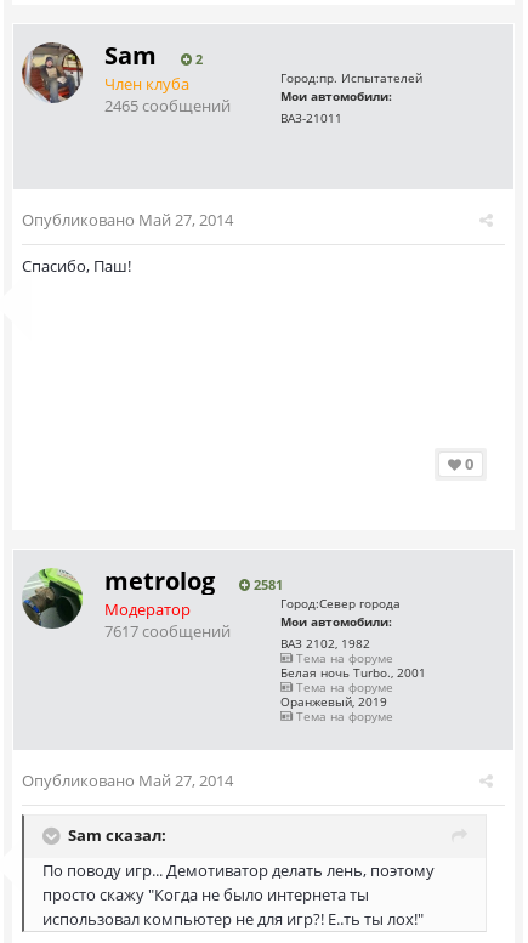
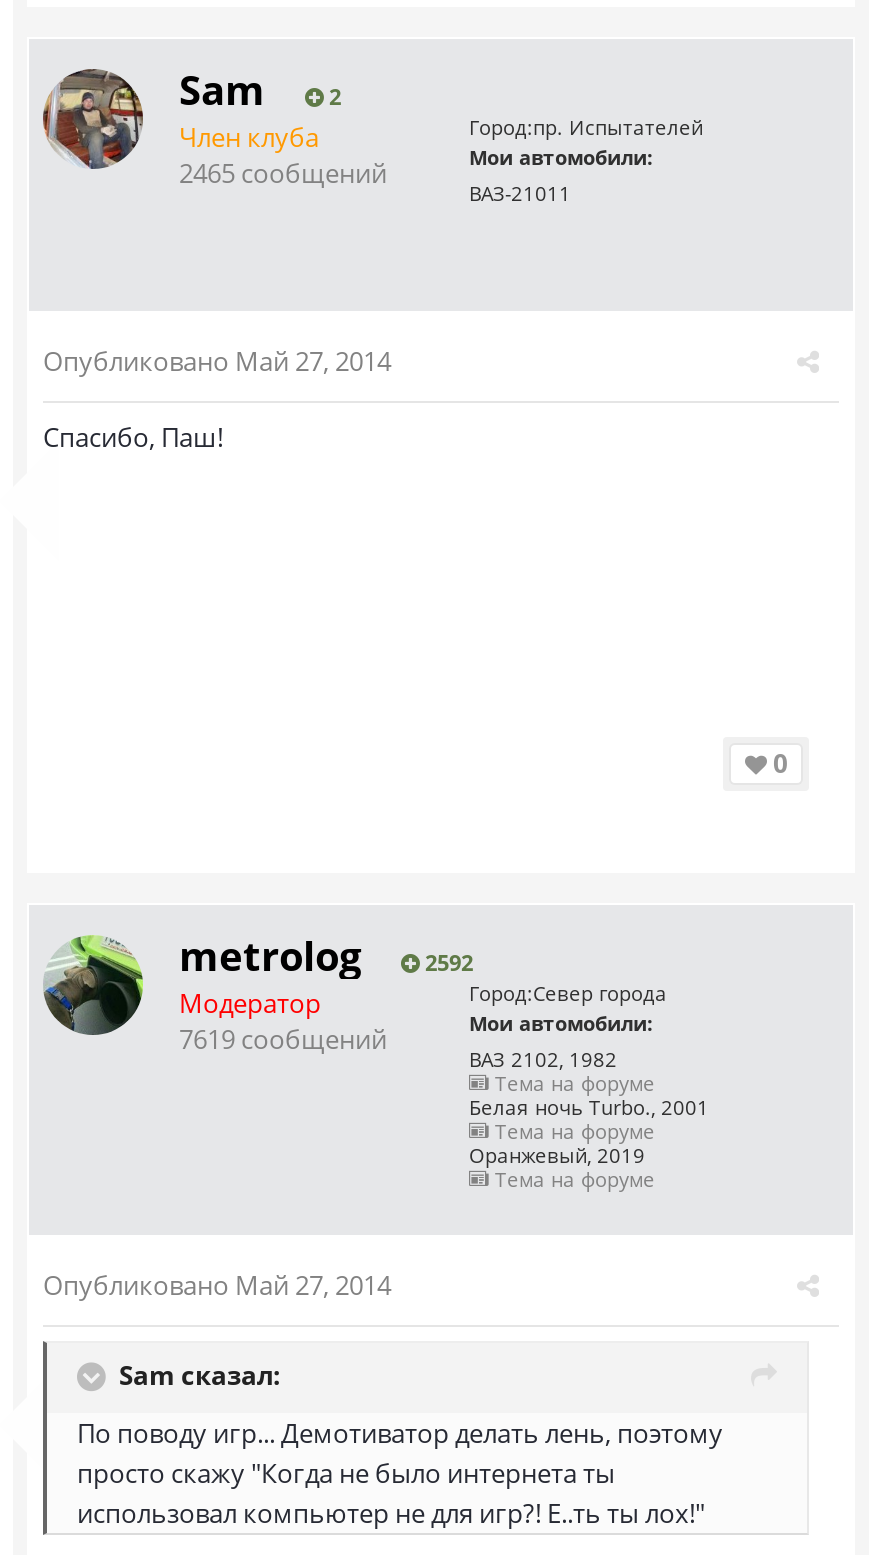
[104,564,283,597] metrolog 2581 -> [179,929,473,983] metrolog 2592
[104,620,231,642] 7617 сообщений -> [179,1021,387,1057] 7619 сообщений

